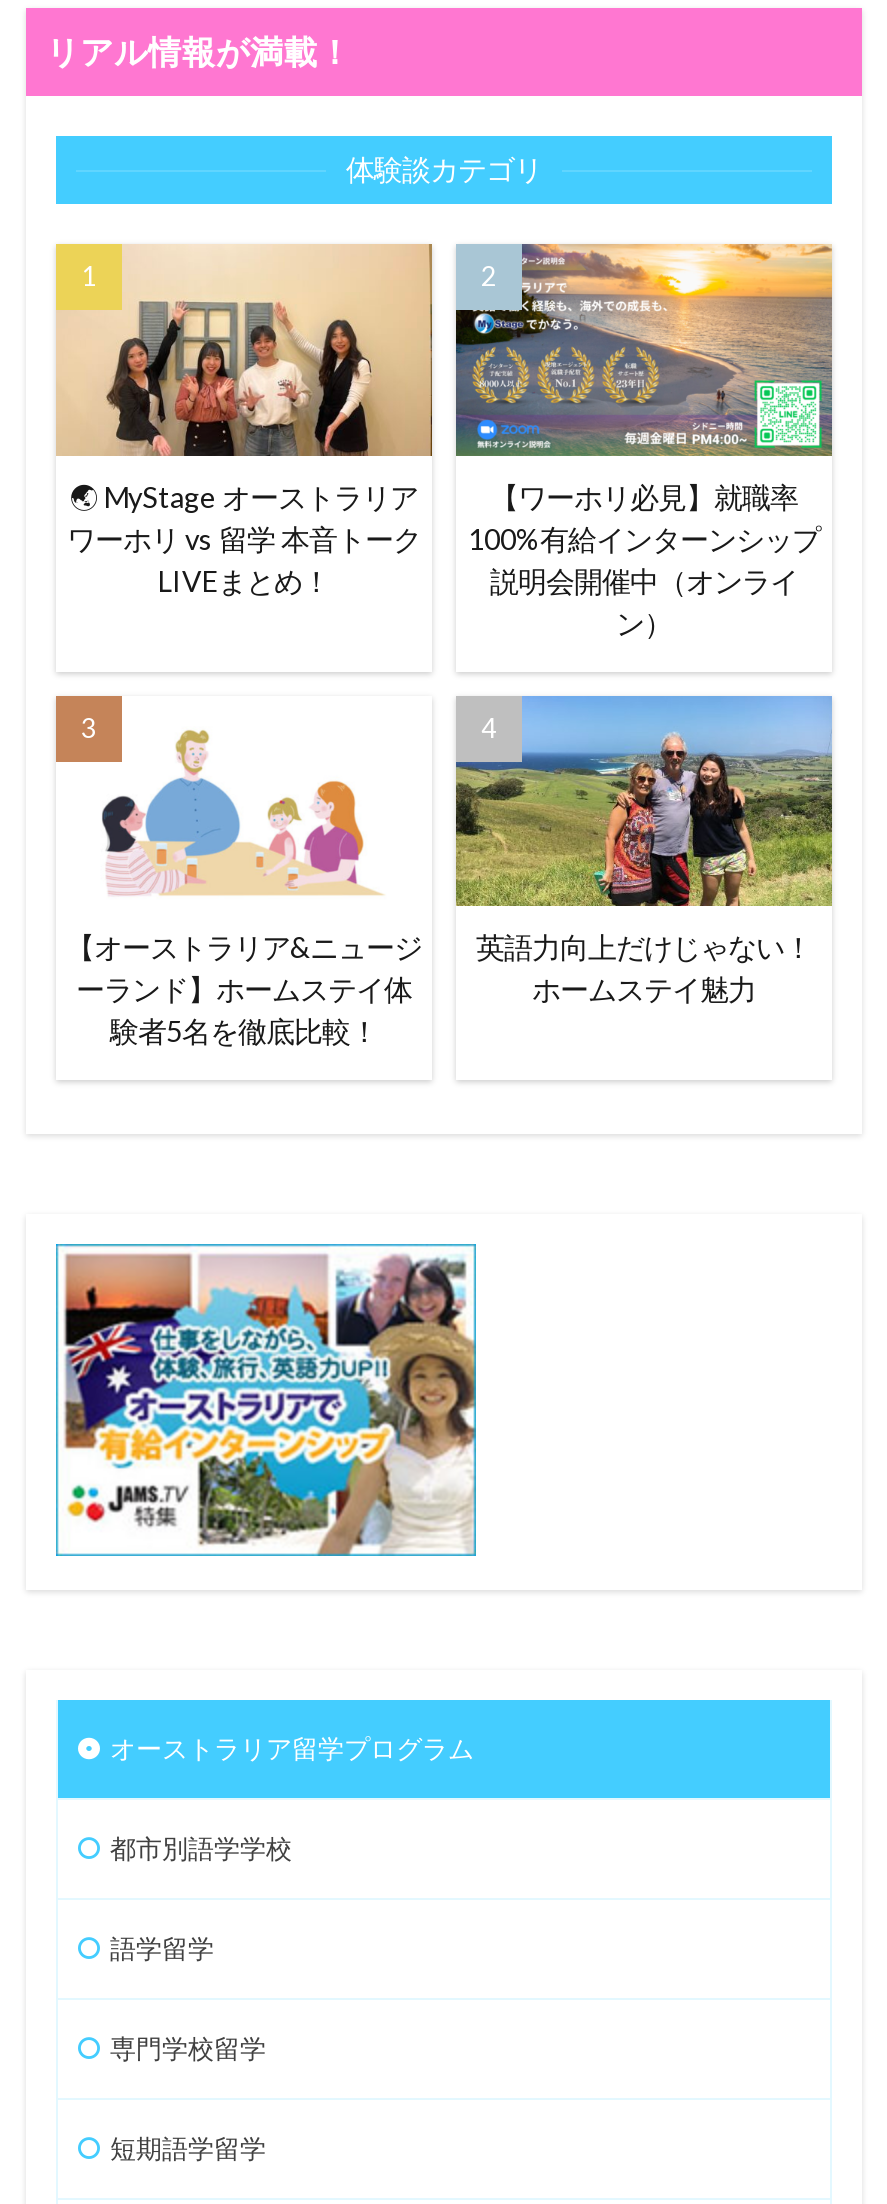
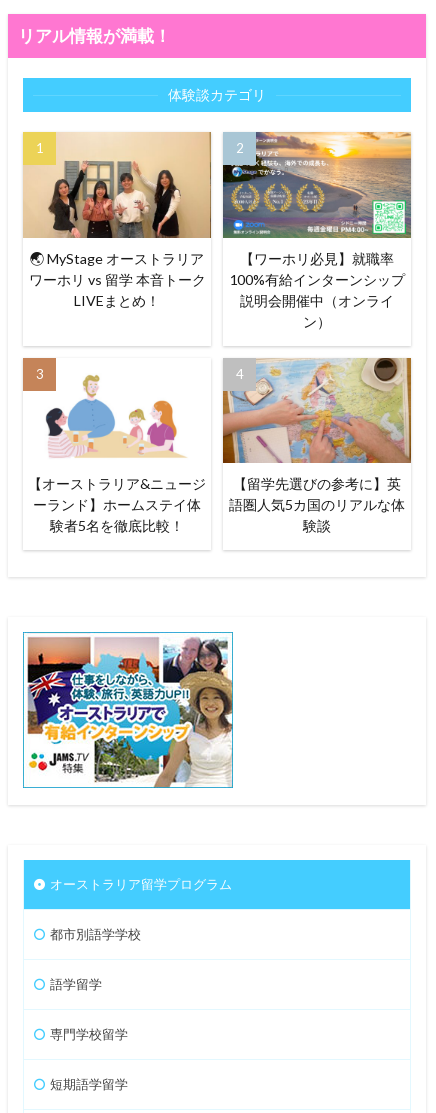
[454,694,834,1007] [image] | 英語力向上だけじゃない！ | ホームステイ魅力 -> [222,357,412,534] [image] | 【留学先選びの参考に】英 | 語圏人気5カ国のリアルな体 | 験談

